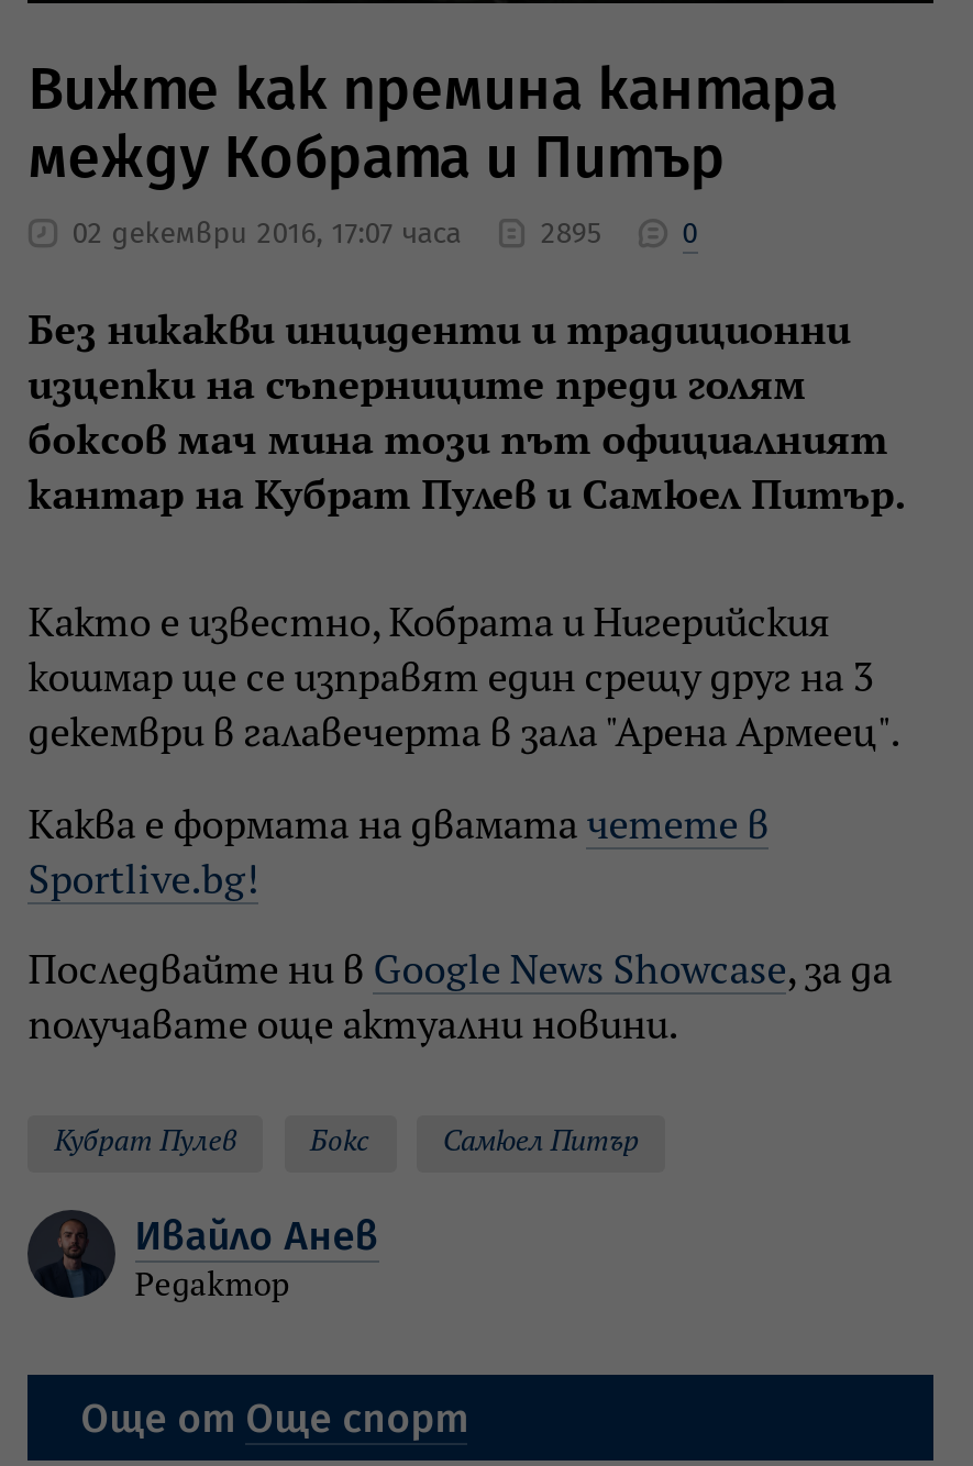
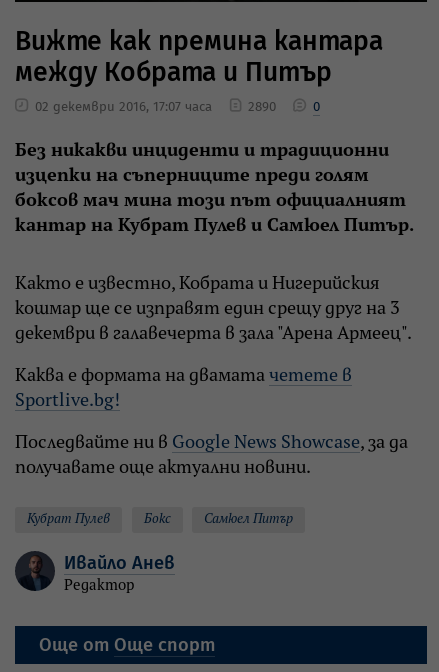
[541,216,602,252] 2895 -> [248,98,276,114] 2890

